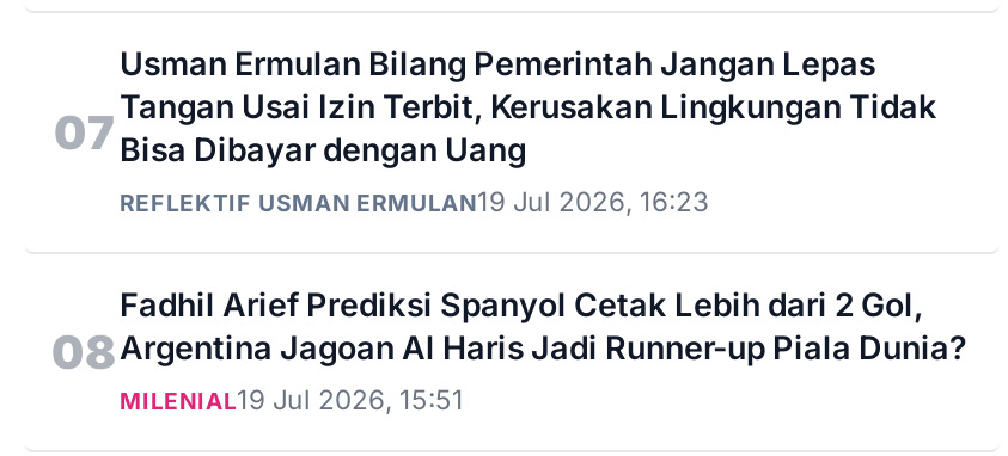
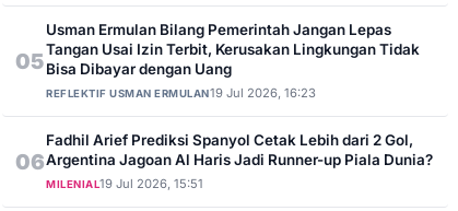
[54,87,937,168] 07 Tangan Usai Izin Terbit, Kerusakan Lingkungan Tidak Bisa Dibayar dengan Uang -> [15,40,420,78] 05 Tangan Usai Izin Terbit, Kerusakan Lingkungan Tidak Bisa Dibayar dengan Uang
[51,322,966,380] 08 Argentina Jagoan Al Haris Jadi Runner-up Piala Dunia? -> [15,148,433,174] 06 Argentina Jagoan Al Haris Jadi Runner-up Piala Dunia?

